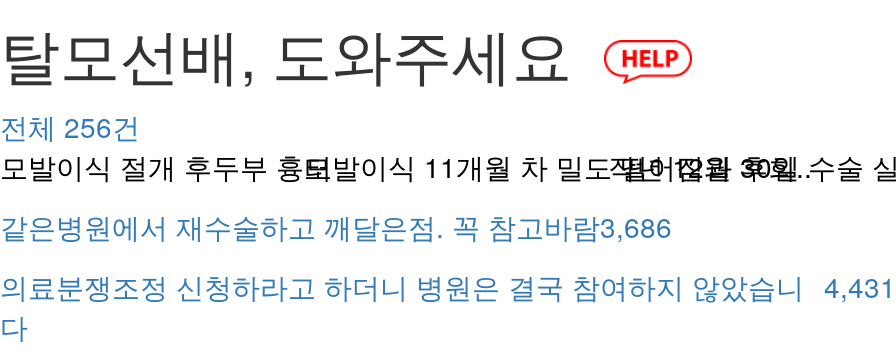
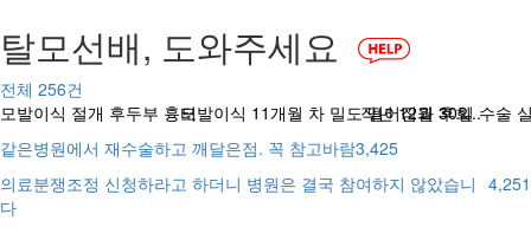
[0,206,672,246] 같은병원에서 재수술하고 깨달은점. 꼭 참고바람3,686 -> [0,136,398,160] 같은병원에서 재수술하고 깨달은점. 꼭 참고바람3,425
[0,266,896,306] 의료분쟁조정 신청하라고 하더니 병원은 결국 참여하지 않았습니 4,431 -> [0,171,531,195] 의료분쟁조정 신청하라고 하더니 병원은 결국 참여하지 않았습니 4,251

